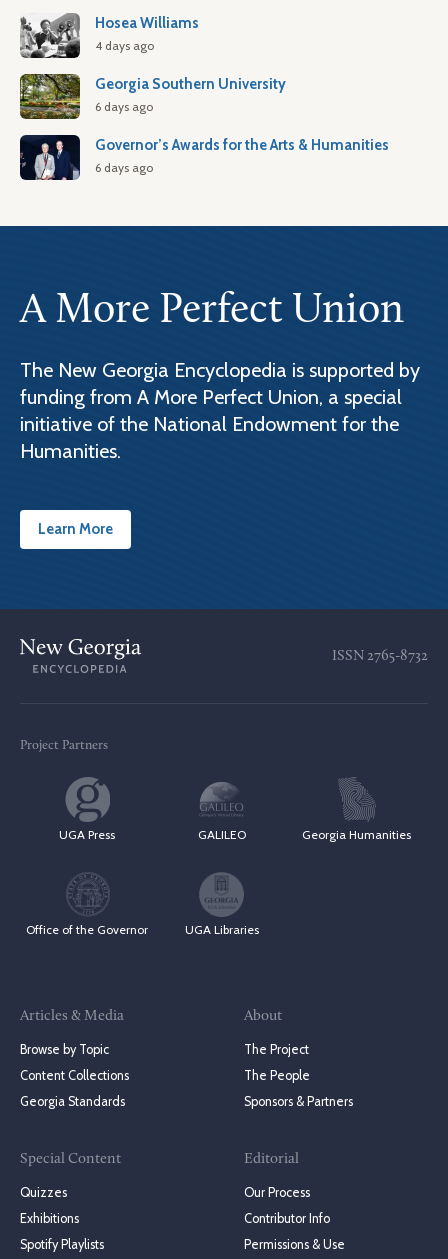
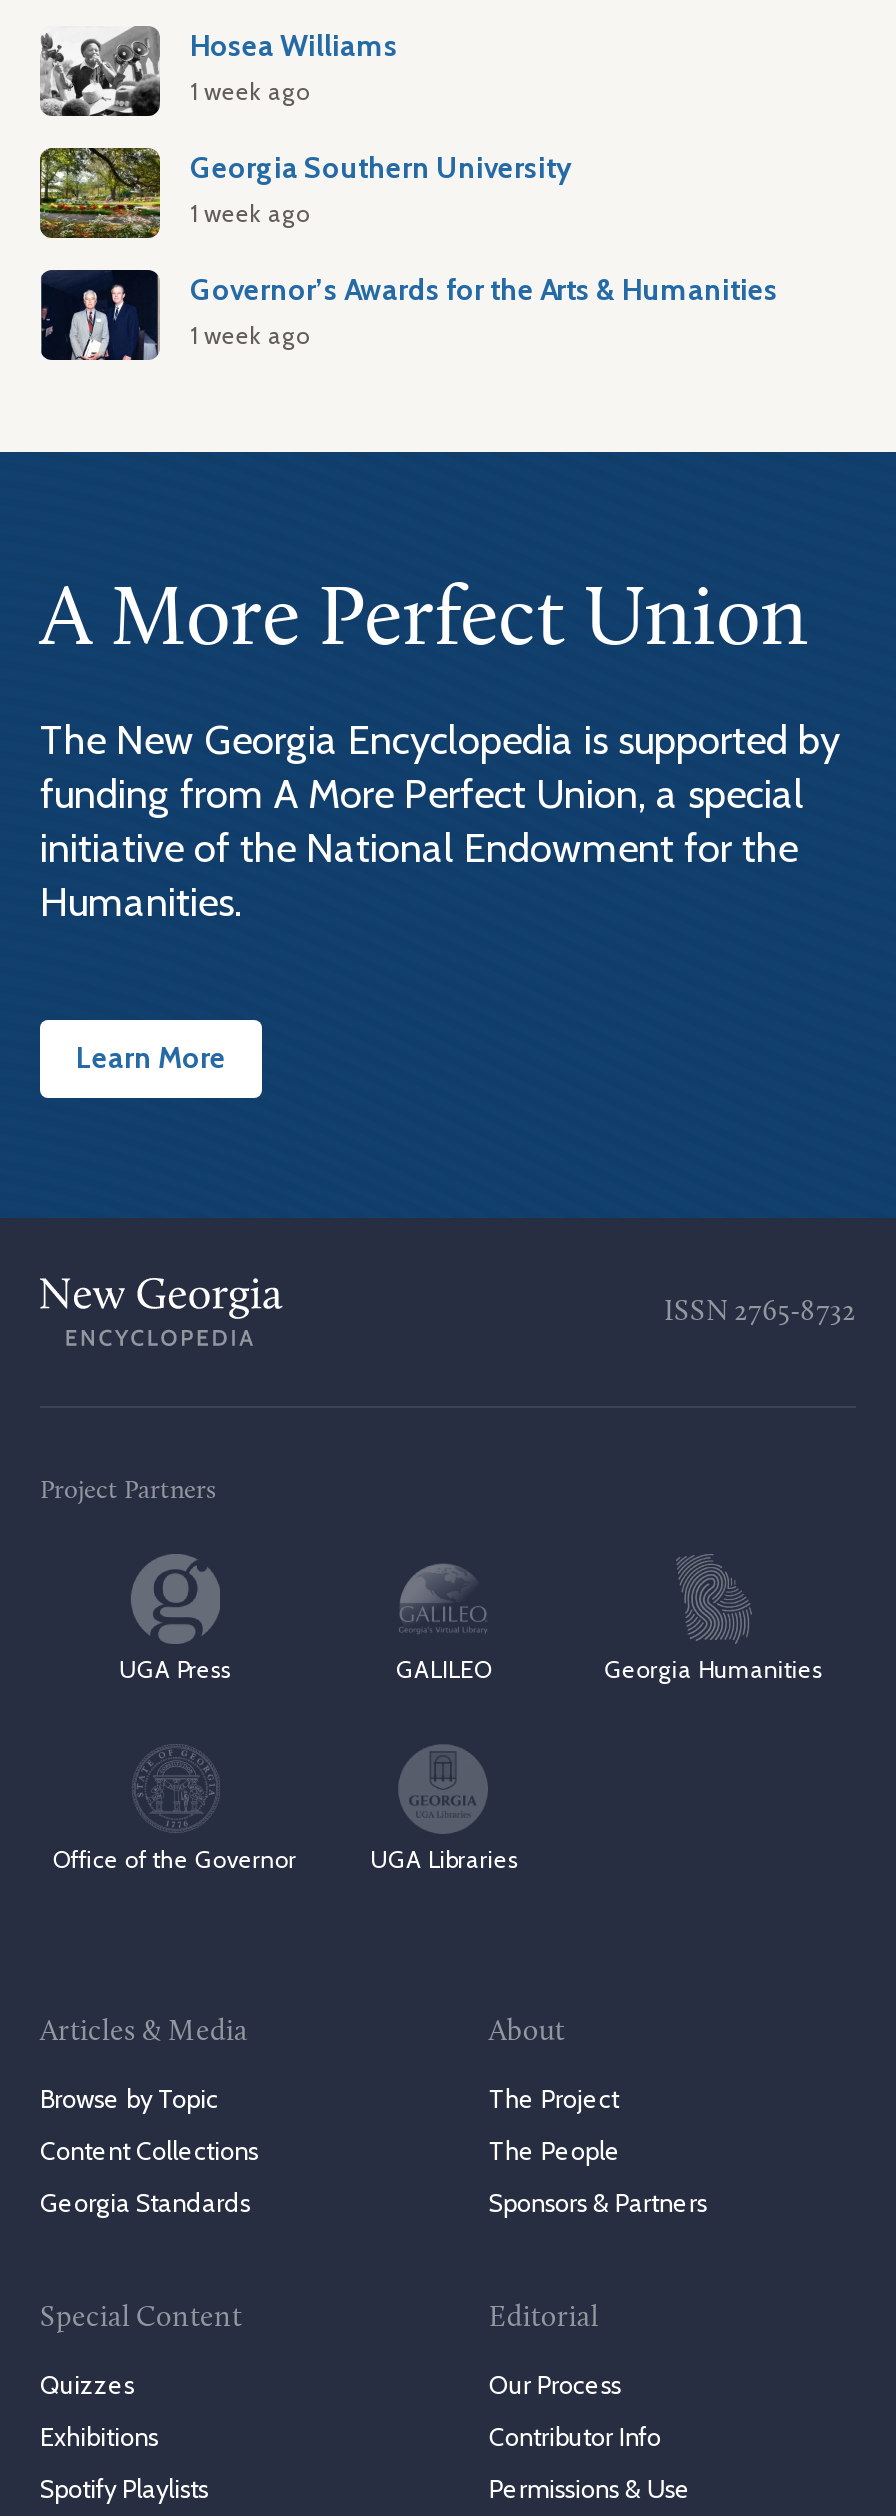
[95,38,154,53] 4 days ago -> [190,76,310,106] 1 week ago
[95,99,153,114] 6 days ago -> [190,198,310,228] 1 week ago
[95,160,153,175] 6 days ago -> [190,320,310,350] 1 week ago

